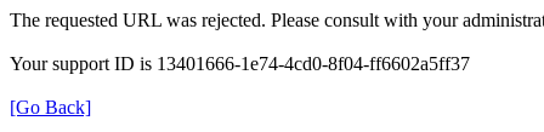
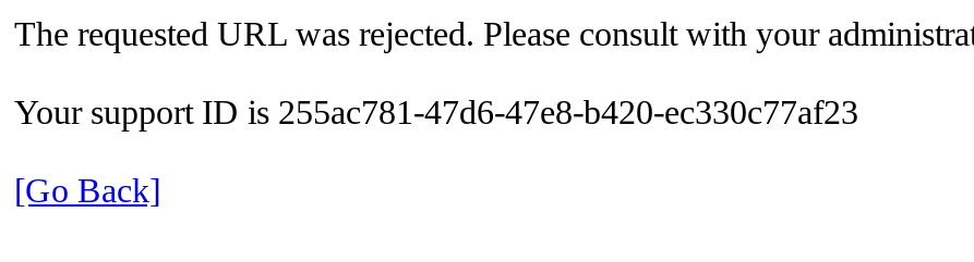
[10,53,470,74] Your support ID is 13401666-1e74-4cd0-8f04-ff6602a5ff37 -> [14,93,858,130] Your support ID is 255ac781-47d6-47e8-b420-ec330c77af23

